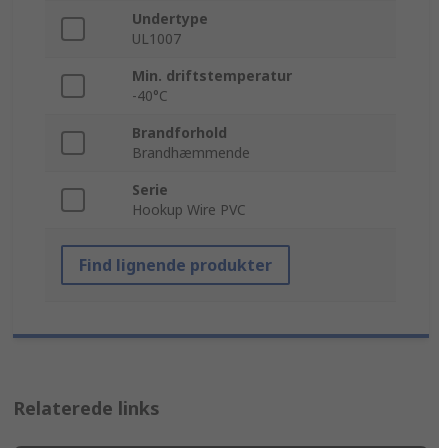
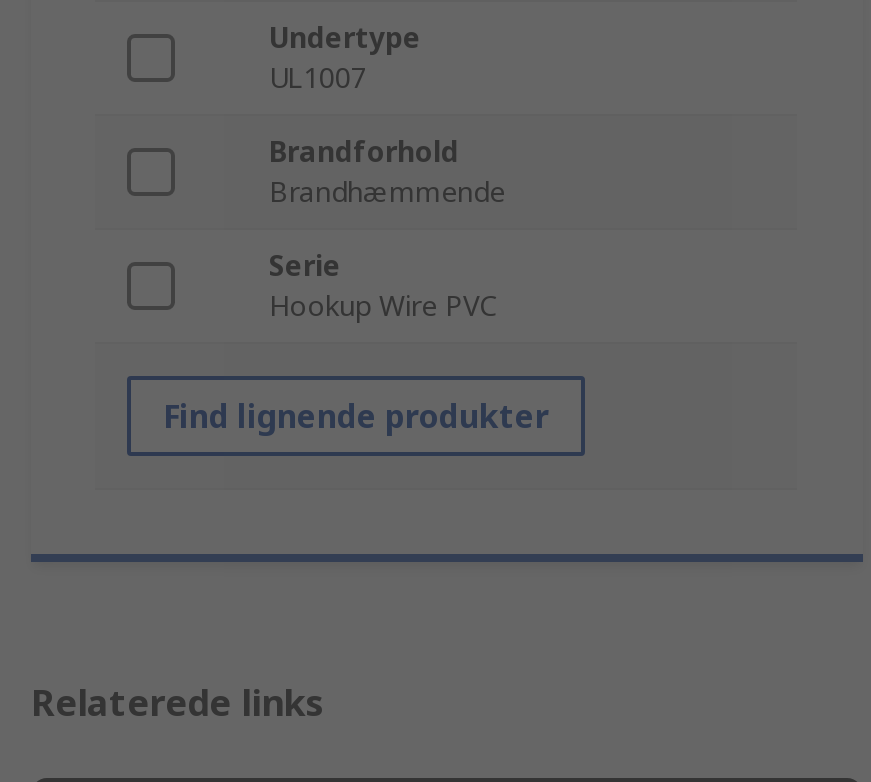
[132,66,292,105] Min. driftstemperatur | -40°C -> none

